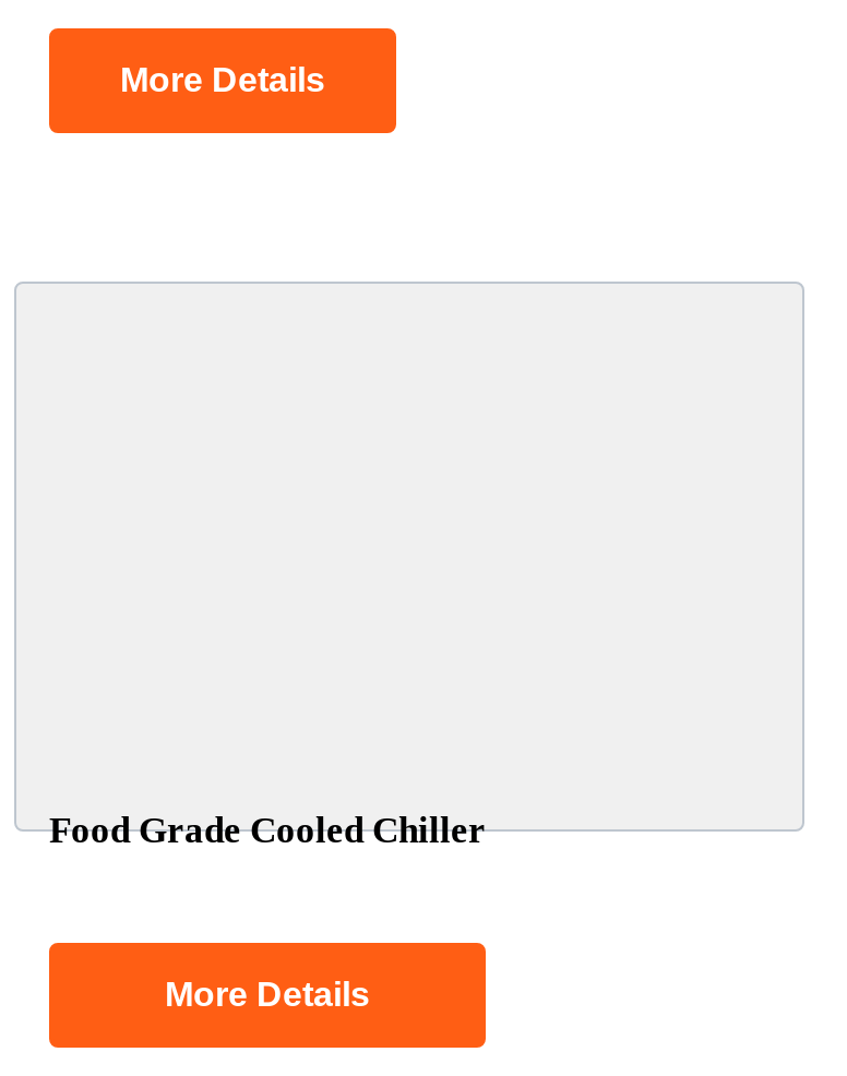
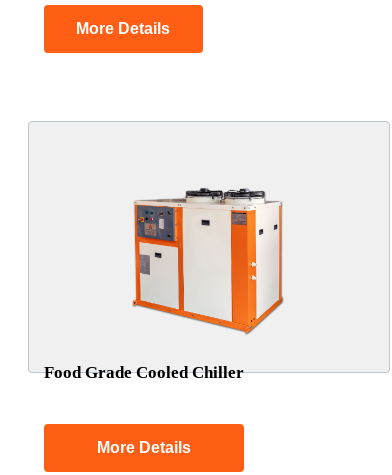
none -> [132,187,284,335] [image]

